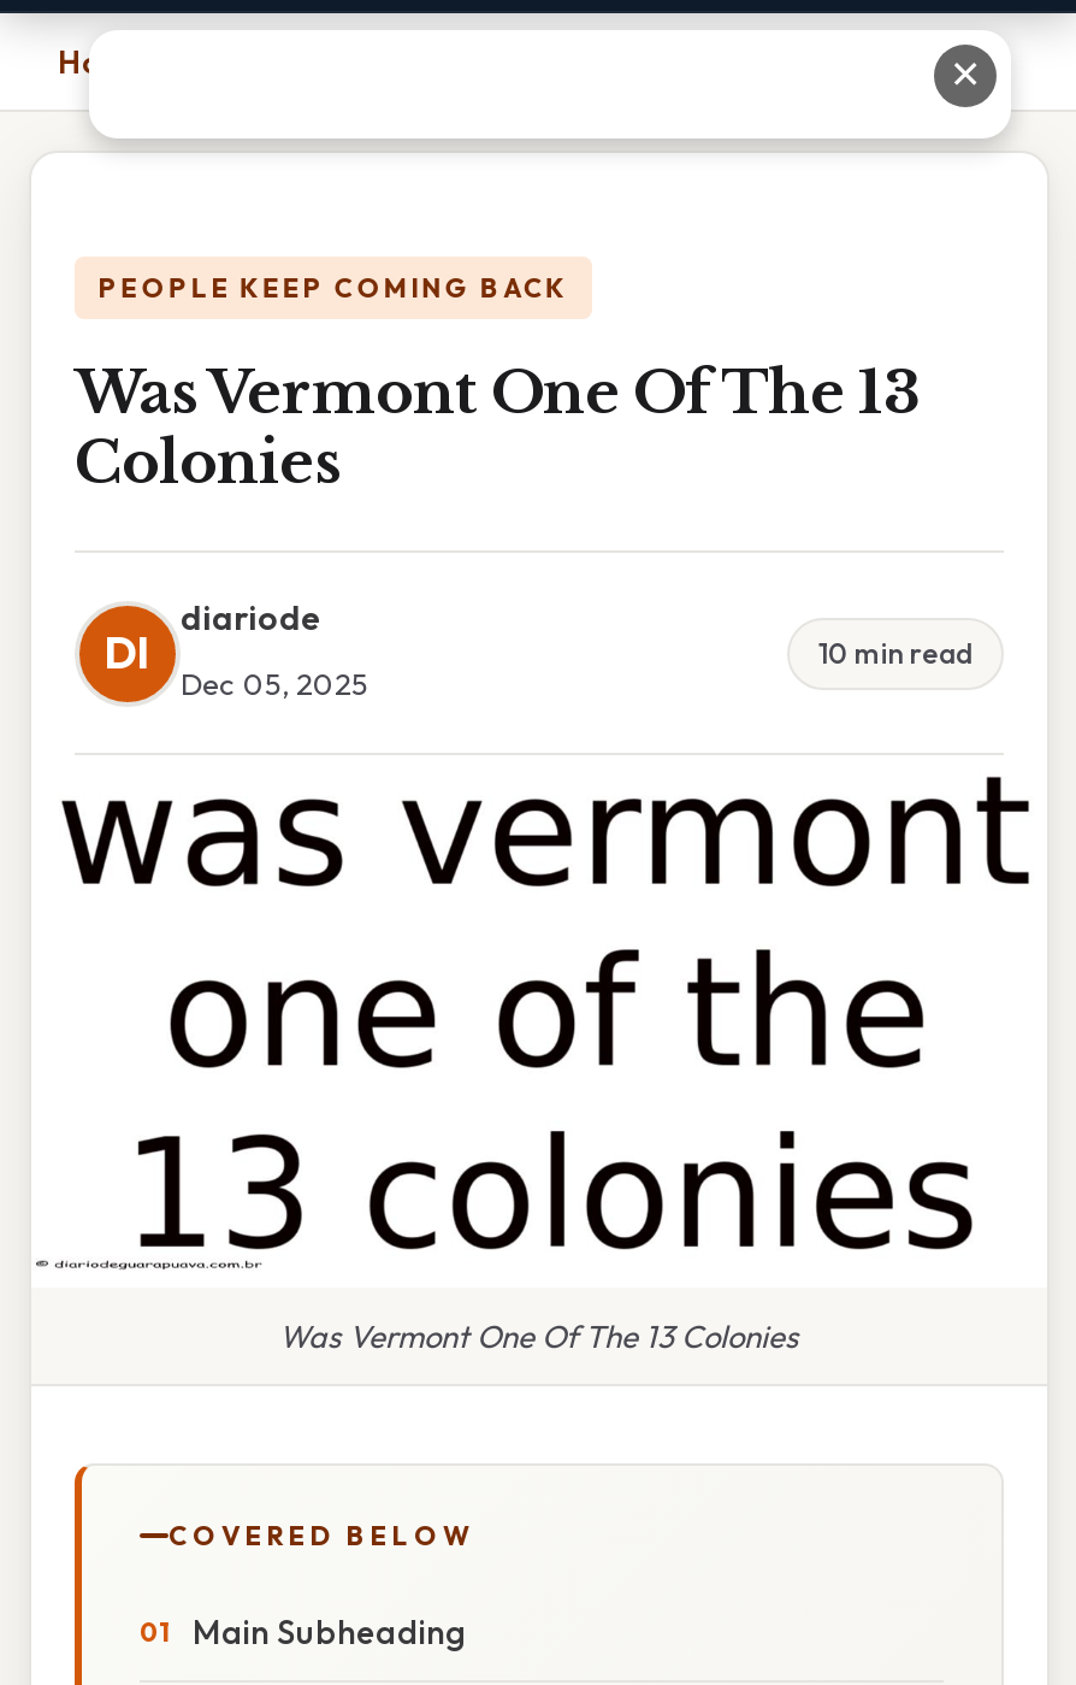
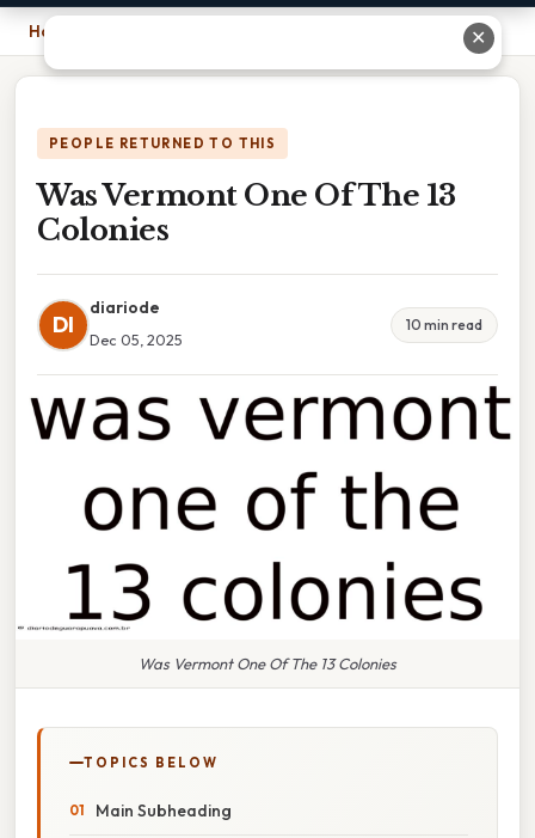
[99,271,569,305] PEOPLE KEEP COMING BACK -> [49,135,276,152] PEOPLE RETURNED TO THIS
[169,1518,474,1552] COVERED BELOW -> [84,754,219,771] TOPICS BELOW

